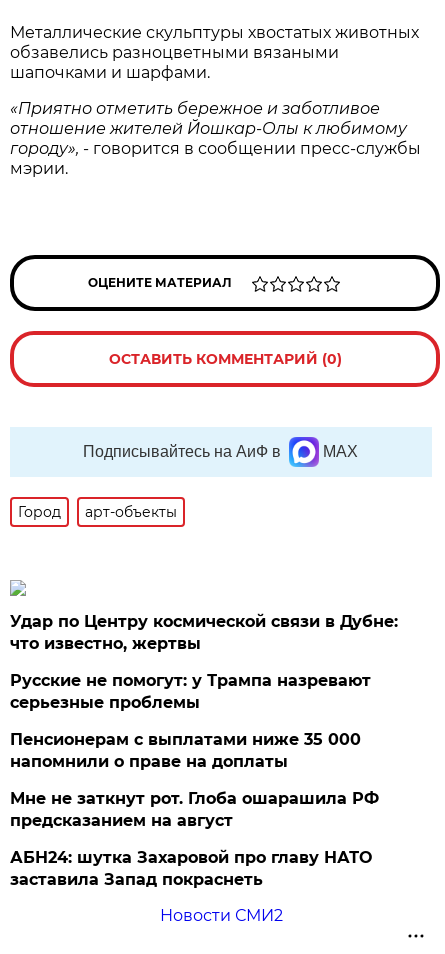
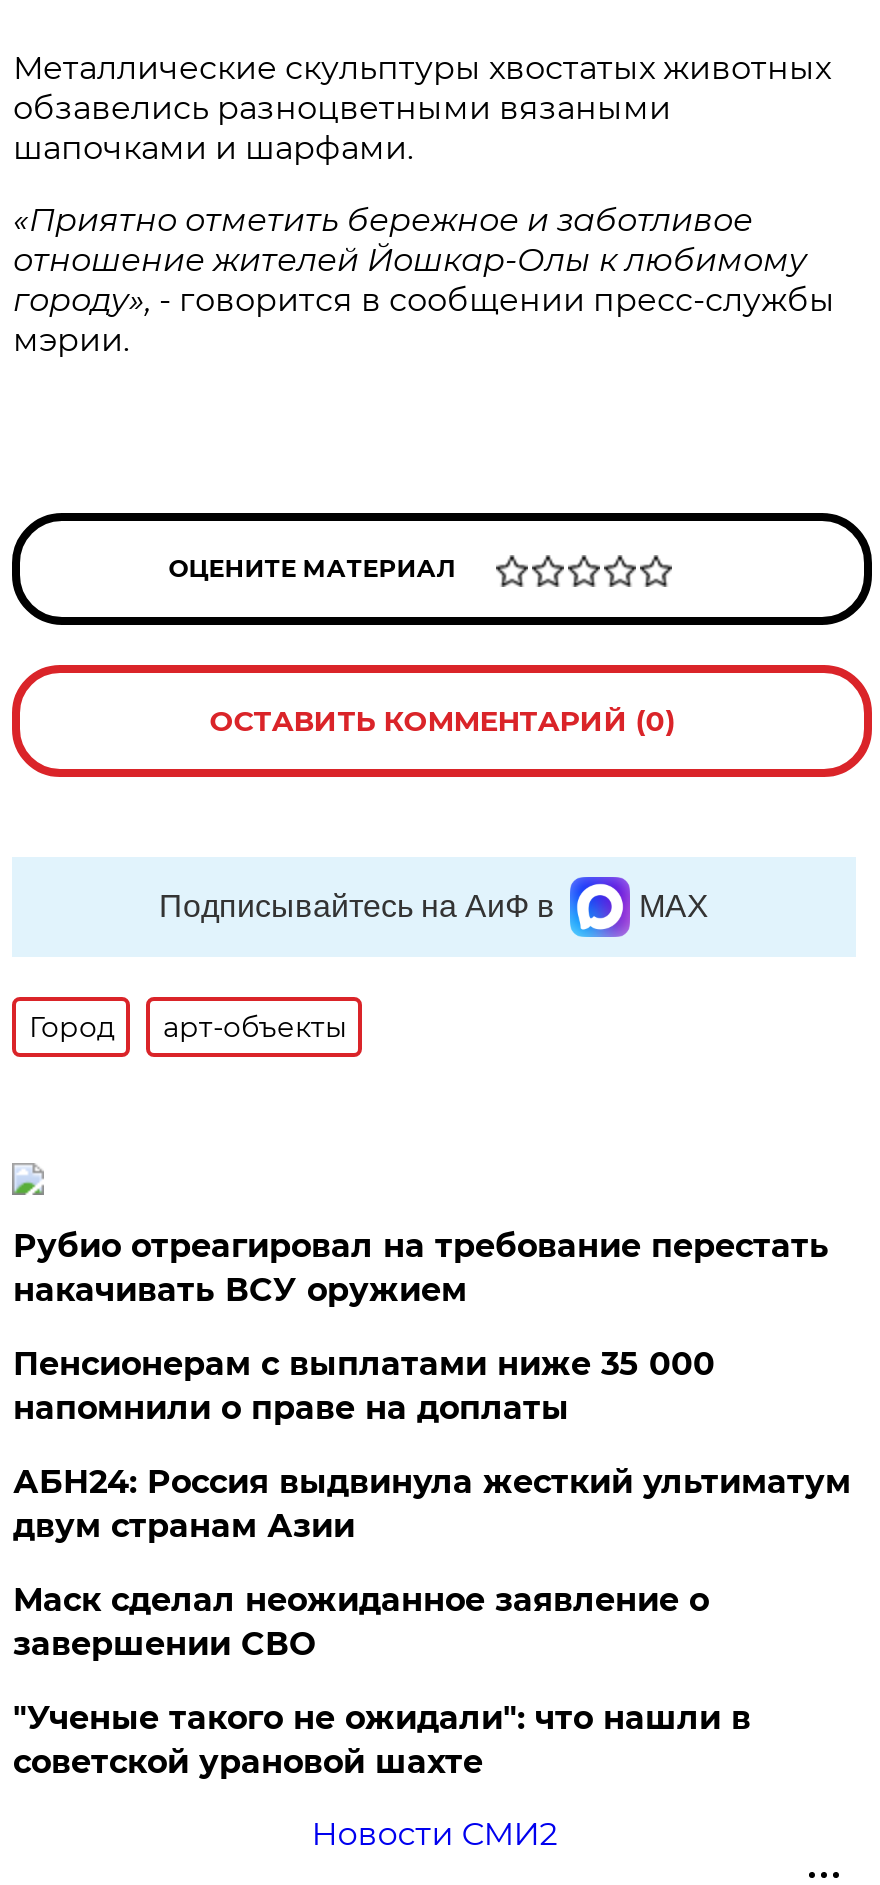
[10,612,398,712] Удар по Центру космической связи в Дубне: | что известно, жертвы | Русские не помогут: у Трампа назревают | серьезные проблемы -> [13,1227,829,1309] Рубио отреагировал на требование перестать | накачивать ВСУ оружием
moved [10,730,361,771] -> [13,1345,715,1427]: Пенсионерам с выплатами ниже 35 000 | напомнили о праве на доплаты
[10,789,379,889] Мне не заткнут рот. Глоба ошарашила РФ | предсказанием на август | АБН24: шутка Захаровой про главу НАТО | заставила Запад покраснеть -> [13,1463,851,1781] АБН24: Россия выдвинула жесткий ультиматум | двум странам Азии | Маск сделал неожиданное заявление о | завершении СВО | "Ученые такого не ожидали": что нашли в | советской урановой шахте

